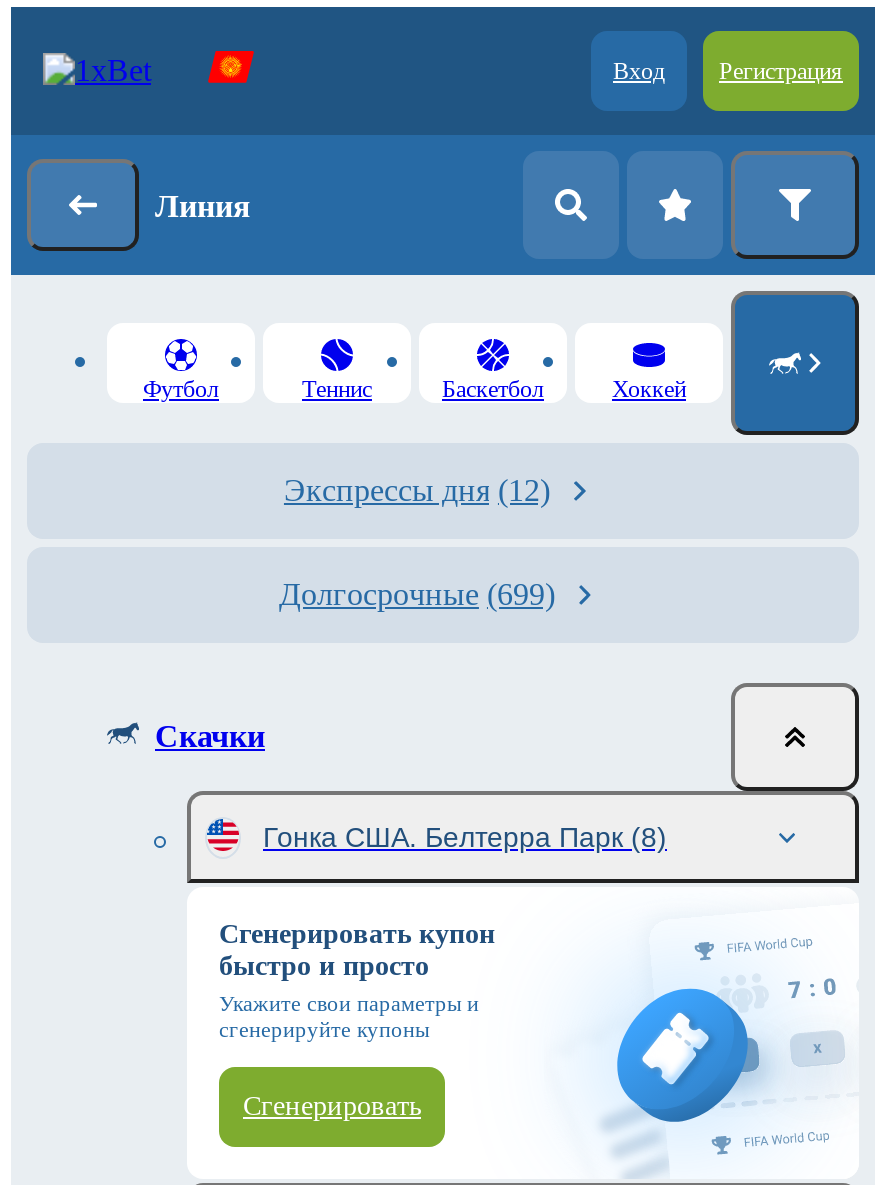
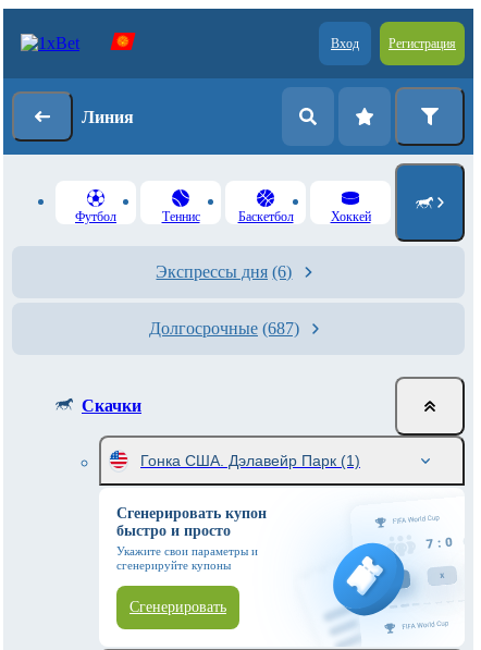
[284,473,550,507] Экспрессы дня (12) -> [156,262,292,281] Экспрессы дня (6)
[279,577,555,611] Долгосрочные (699) -> [149,319,299,338] Долгосрочные (687)
[263,821,667,853] Гонка США. Белтерра Парк (8) -> [140,452,360,469] Гонка США. Дэлавейр Парк (1)

